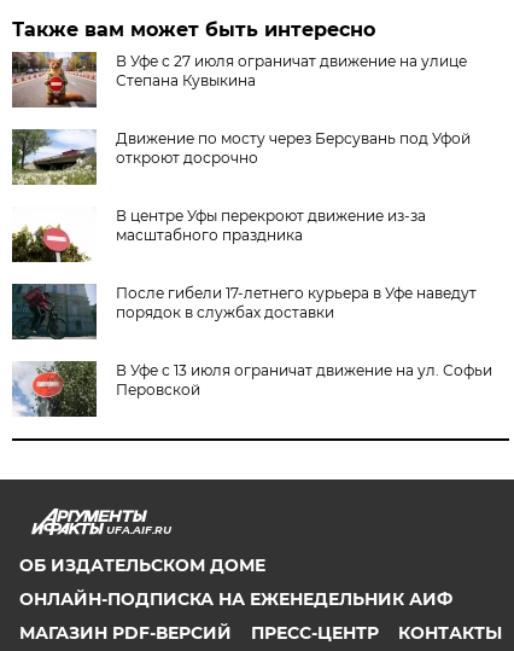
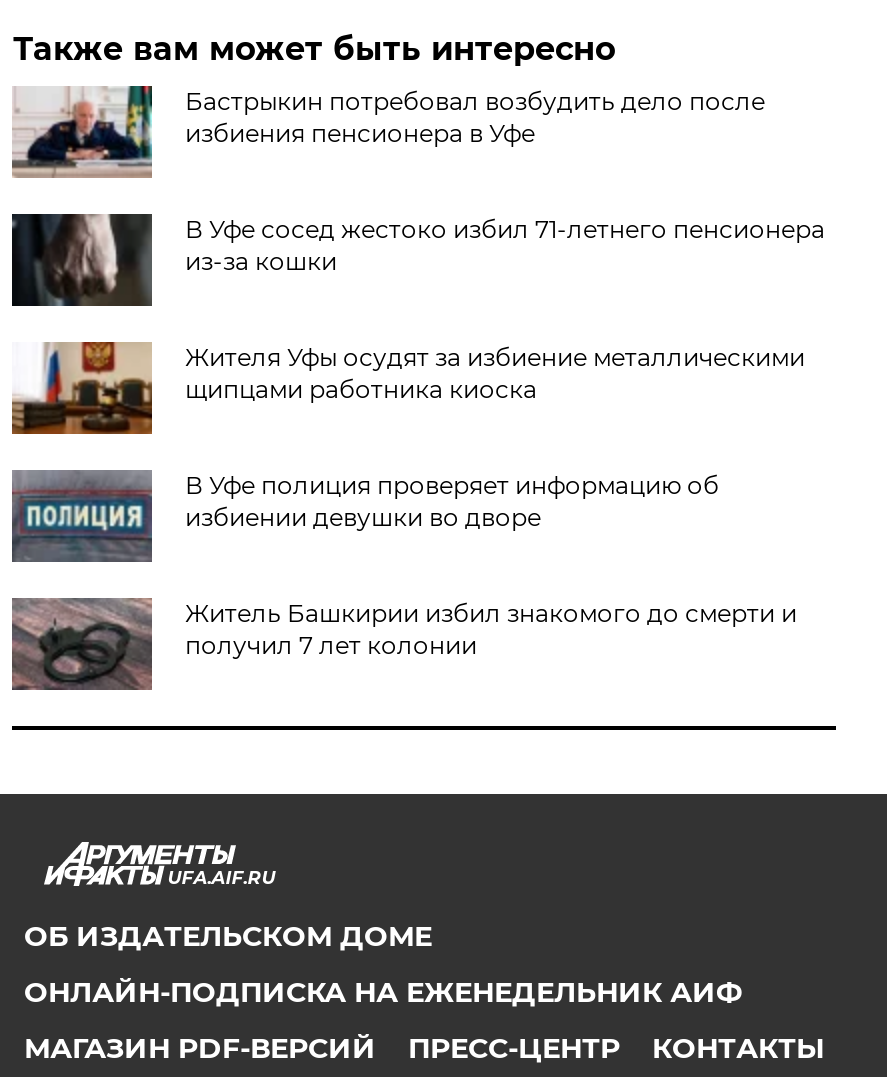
[11,51,467,109] [image] | В Уфе с 27 июля ограничат движение на улице | Степана Кувыкина -> [12,86,765,180] [image] | Бастрыкин потребовал возбудить дело после | избиения пенсионера в Уфе
[11,128,471,186] [image] | Движение по мосту через Берсувань под Уфой | откроют досрочно -> [10,212,825,308] [image] | В Уфе сосед жестоко избил 71-летнего пенсионера | из-за кошки
[11,207,426,263] [image] | В центре Уфы перекроют движение из-за | масштабного праздника -> [10,340,805,436] [image] | Жителя Уфы осудят за избиение металлическими | щипцами работника киоска
[11,284,477,339] [image] | После гибели 17-летнего курьера в Уфе наведут | порядок в службах доставки -> [10,470,719,562] [image] | В Уфе полиция проверяет информацию об | избиении девушки во дворе
[11,361,493,418] [image] | В Уфе с 13 июля ограничат движение на ул. Софьи | Перовской -> [10,596,797,692] [image] | Житель Башкирии избил знакомого до смерти и | получил 7 лет колонии

